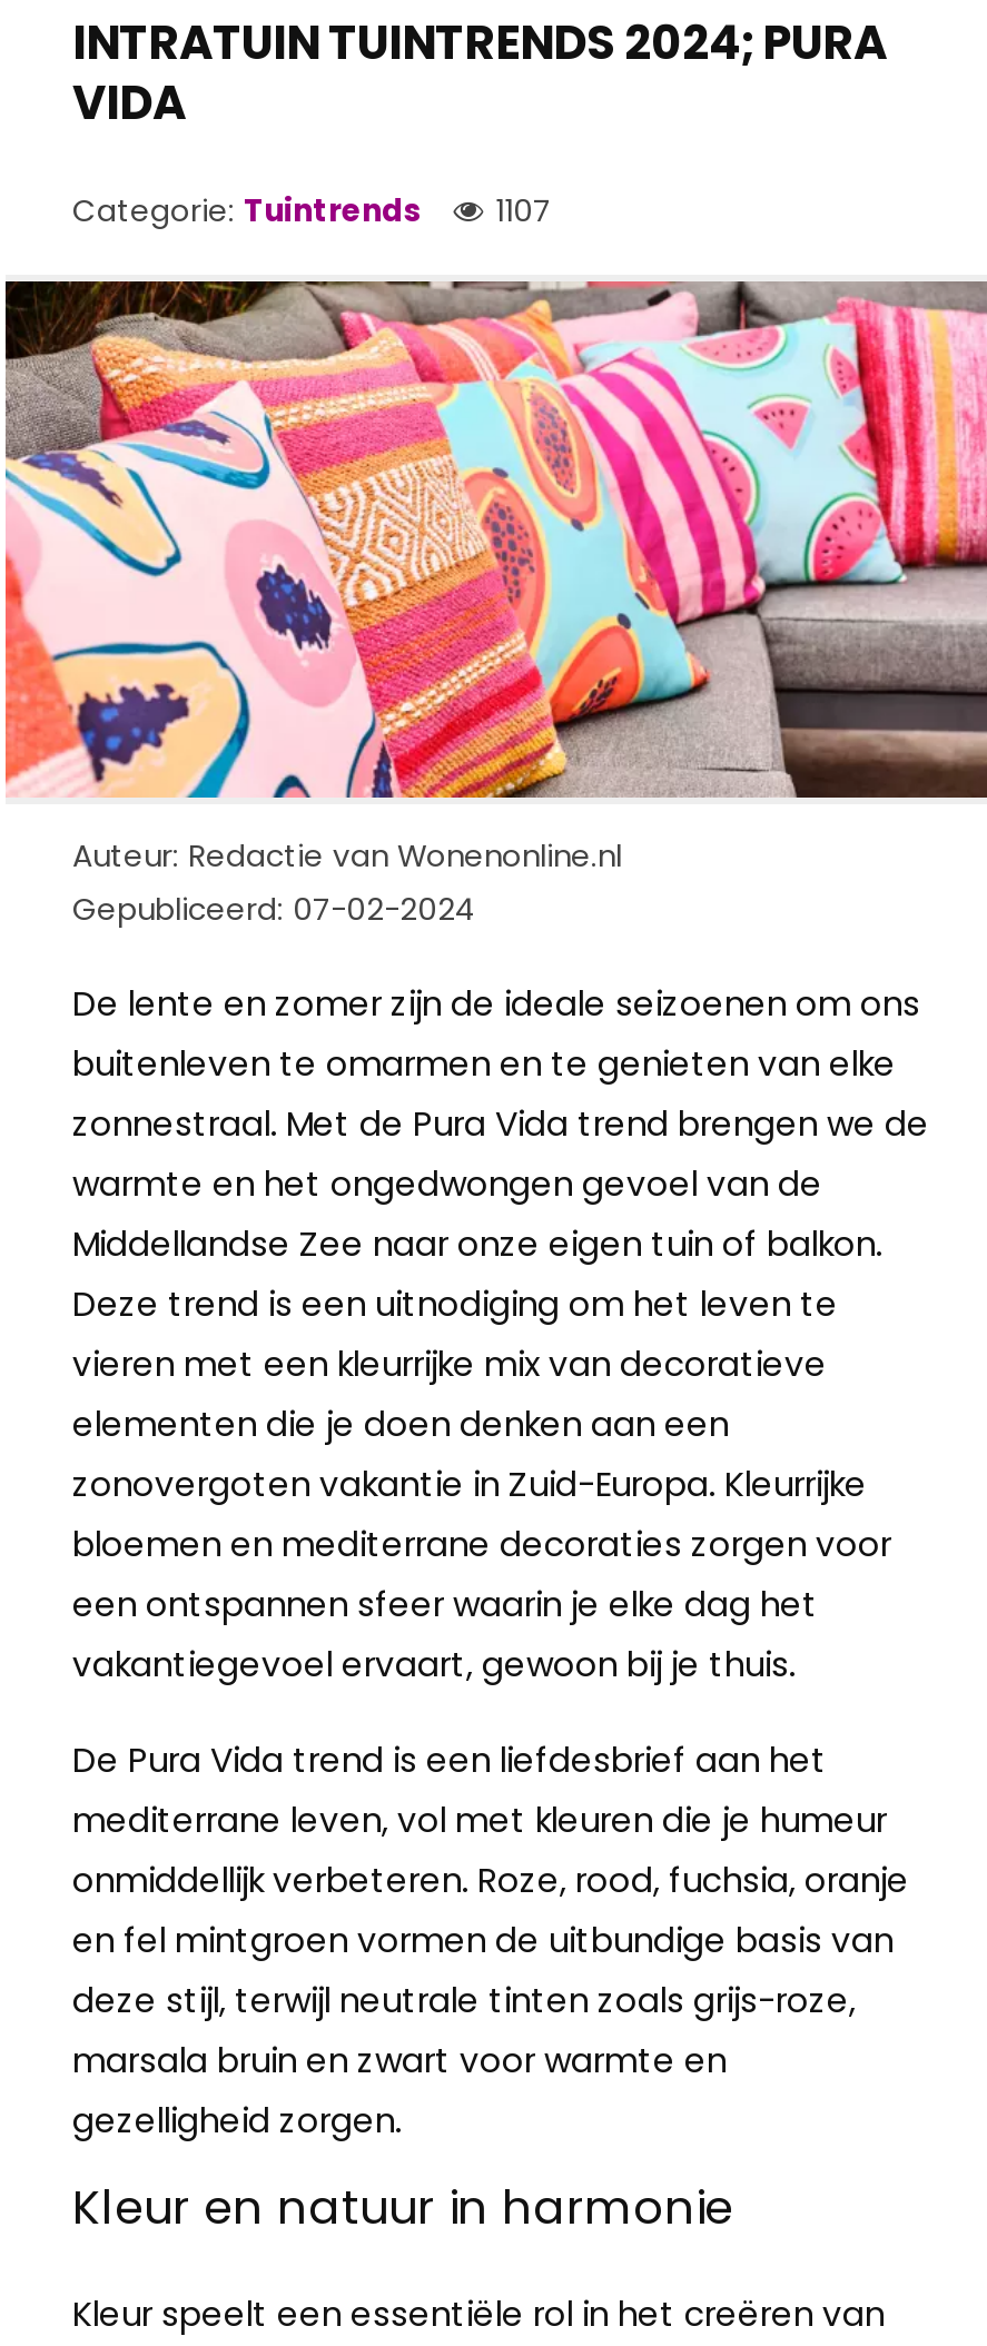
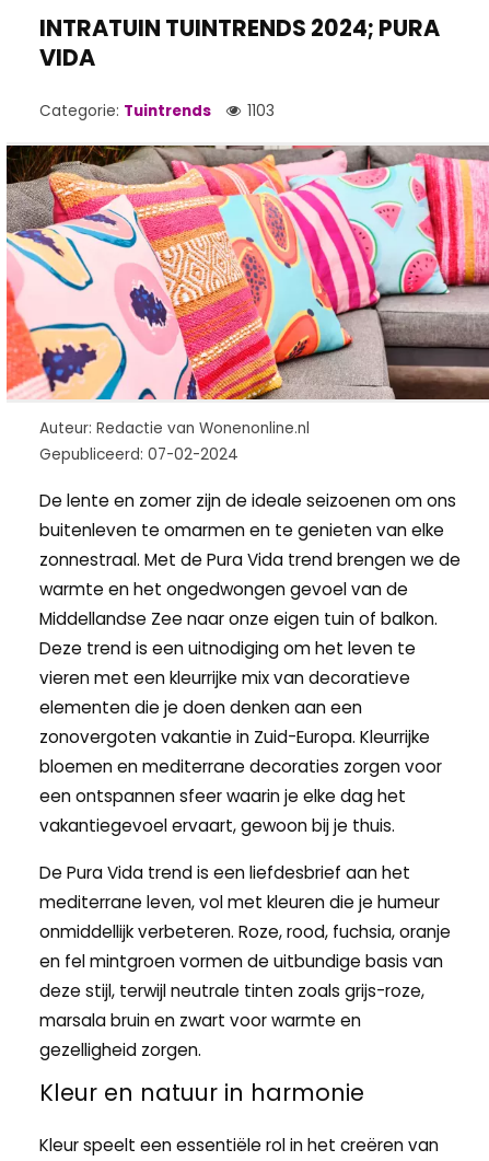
[72,190,551,233] Categorie: Tuintrends 1107 -> [39,101,275,122] Categorie: Tuintrends 1103

